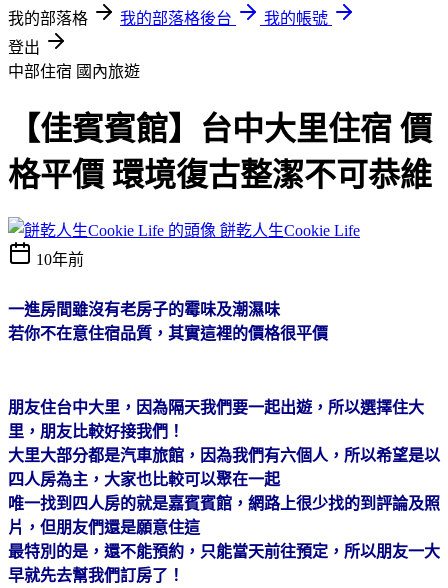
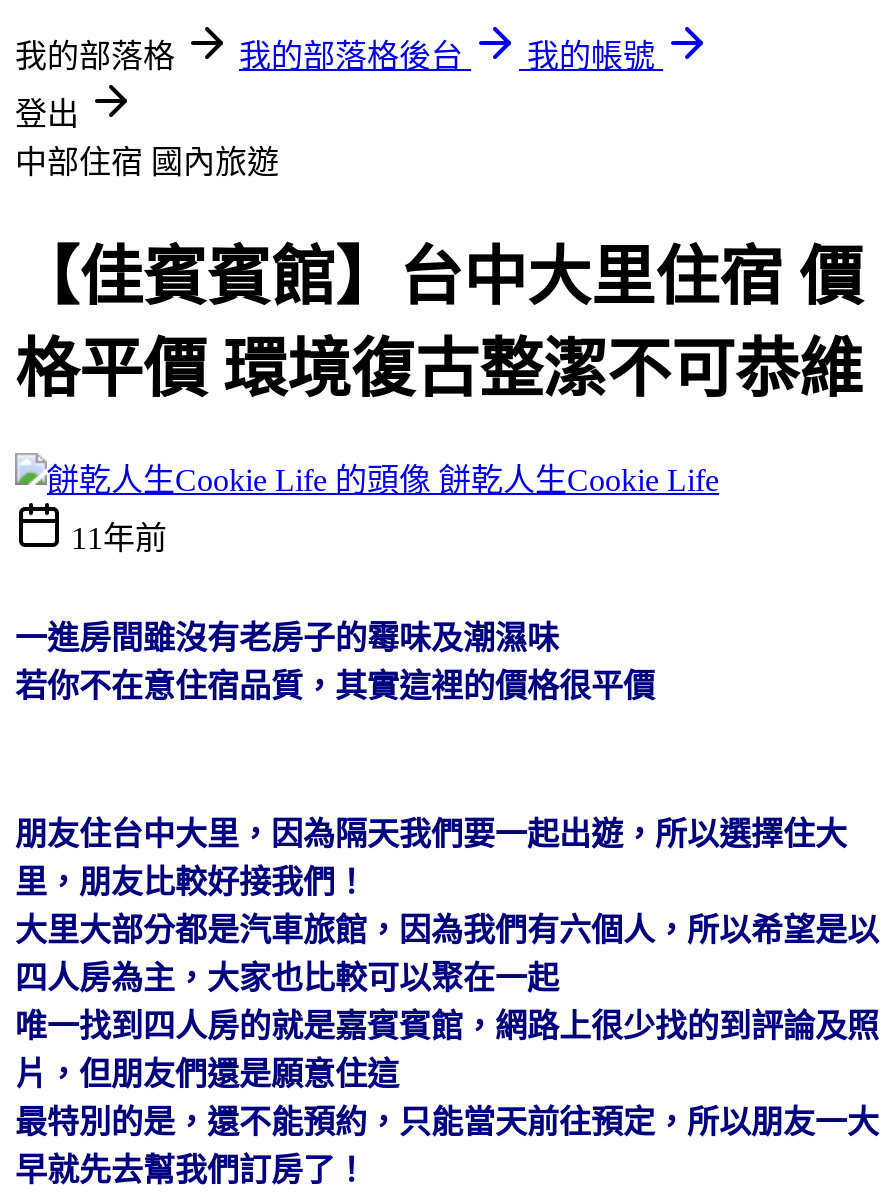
[36,251,84,268] 10年前 -> [71,521,167,555] 11年前

